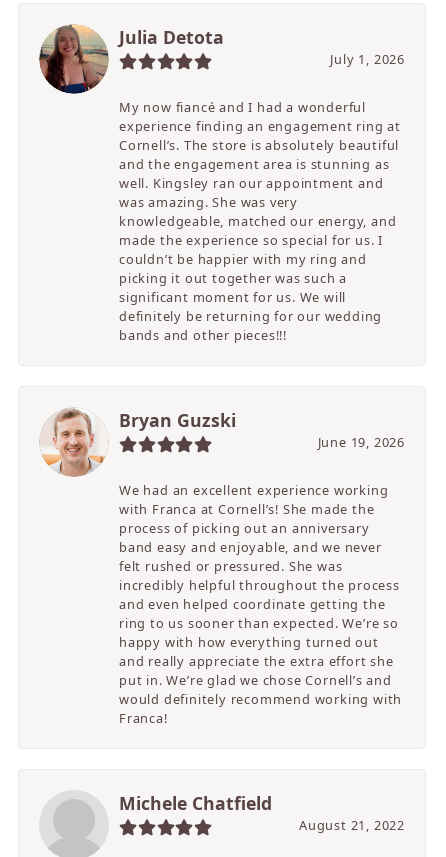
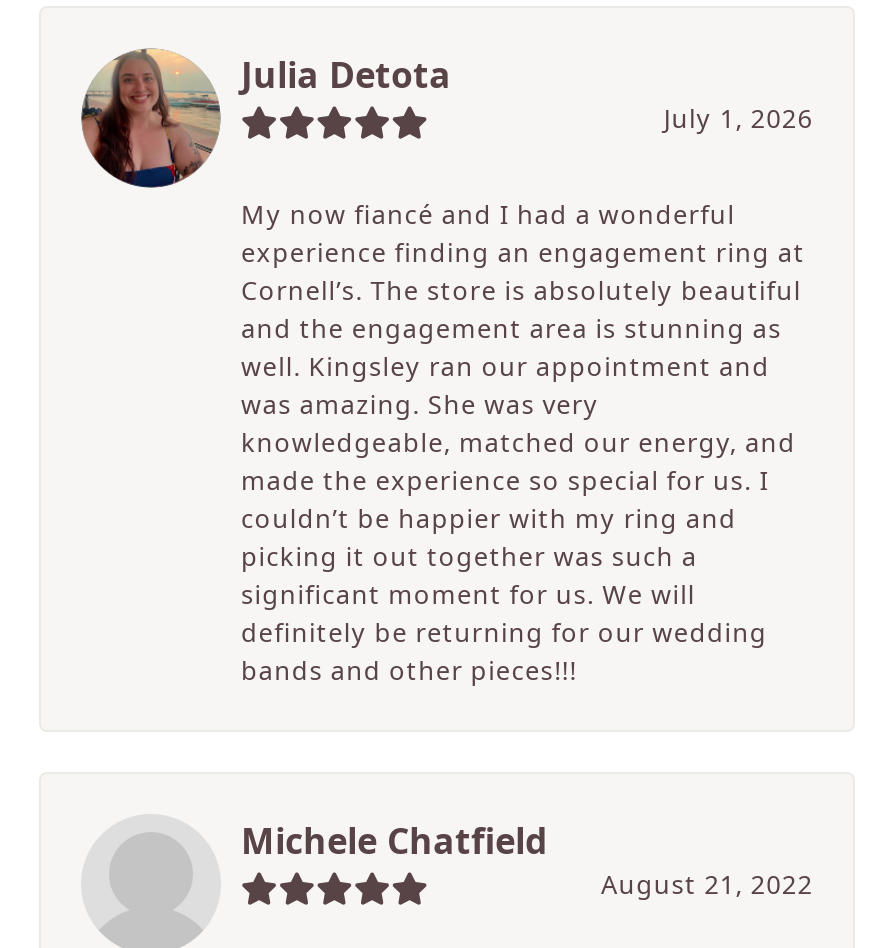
[42,408,405,727] [image] | Bryan Guzski | June 19, 2026 | We had an excellent experience working | with Franca at Cornell’s! She made the | process of picking out an anniversary | band easy and enjoyable, and we never | felt rushed or pressured. She was | incredibly helpful throughout the process | and even helped coordinate getting the | ring to us sooner than expected. We’re so | happy with how everything turned out | and really appreciate the extra effort she | put in. We’re glad we chose Cornell’s and | would definitely recommend working with | Franca! -> none

